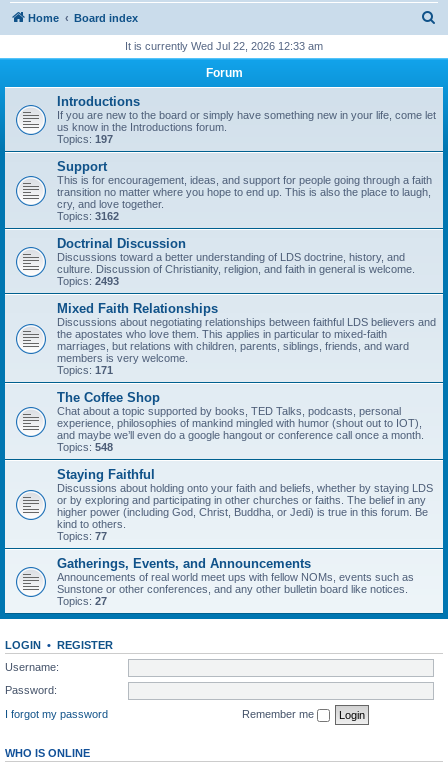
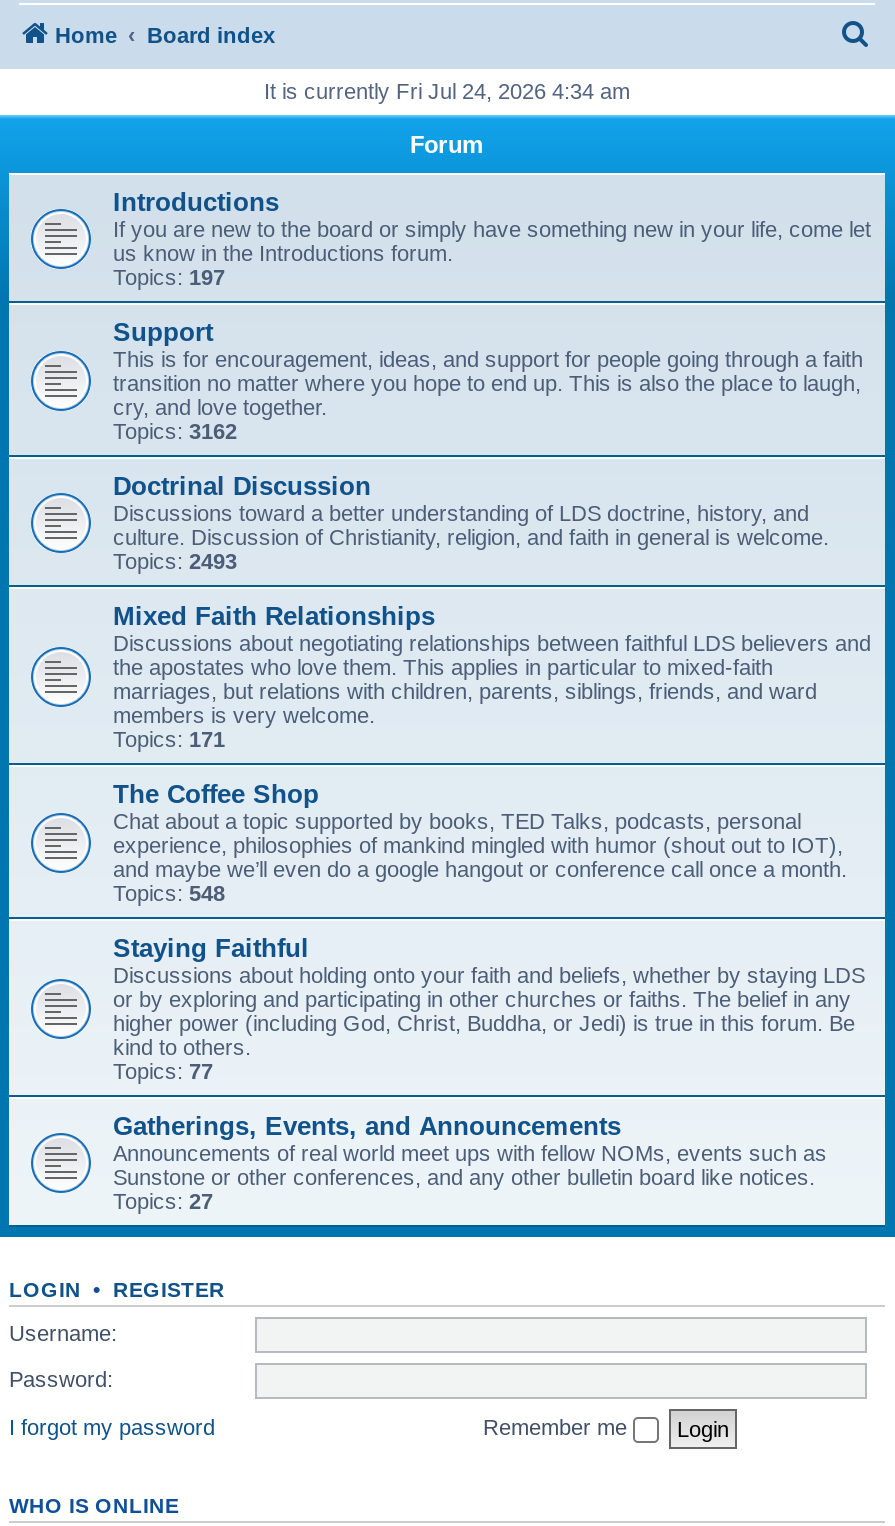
[125,40,323,52] It is currently Wed Jul 22, 2026 12:33 am -> [264,79,630,103] It is currently Fri Jul 24, 2026 4:34 am

